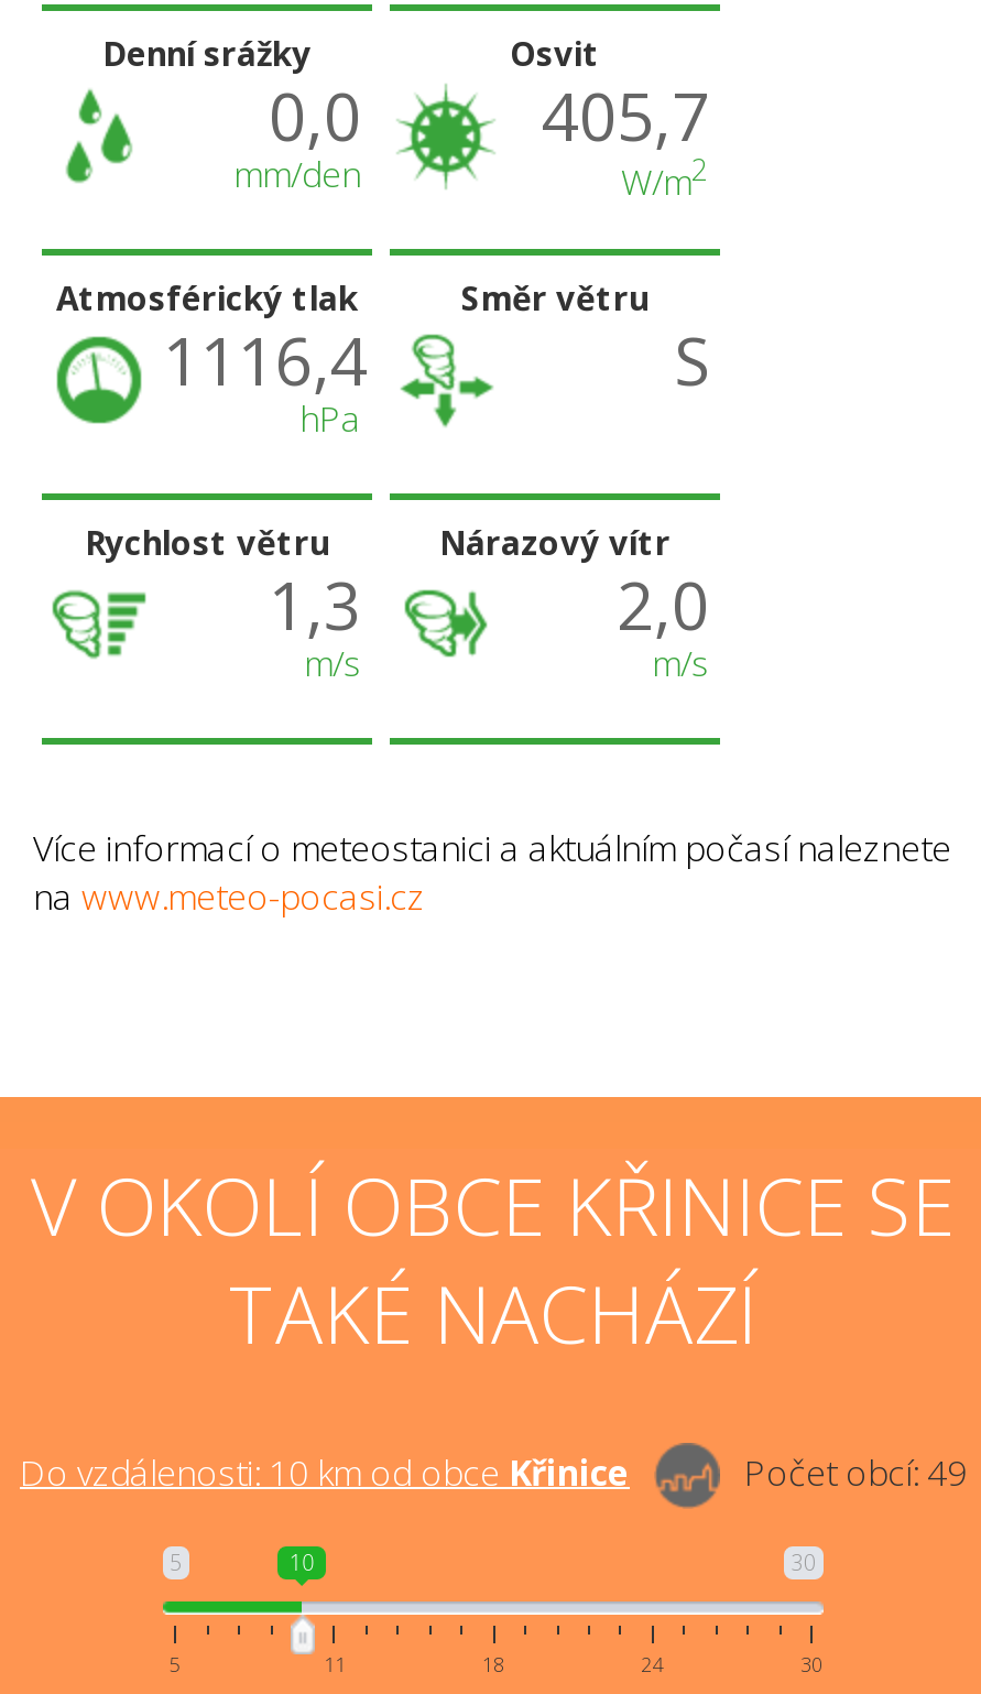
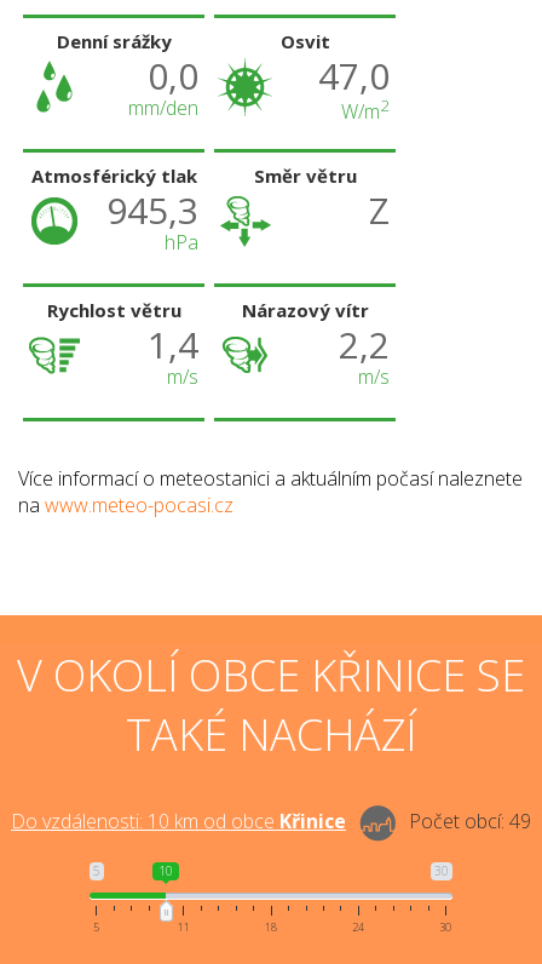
[542,71,709,162] 405,7 -> [318,51,390,101] 47,0
[163,316,368,406] 1116,4 -> [106,186,198,235] 945,3
[674,316,709,406] S -> [369,186,390,235] Z
[269,560,361,651] 1,3 -> [148,320,198,370] 1,4
[617,560,709,651] 2,0 -> [339,320,390,370] 2,2

